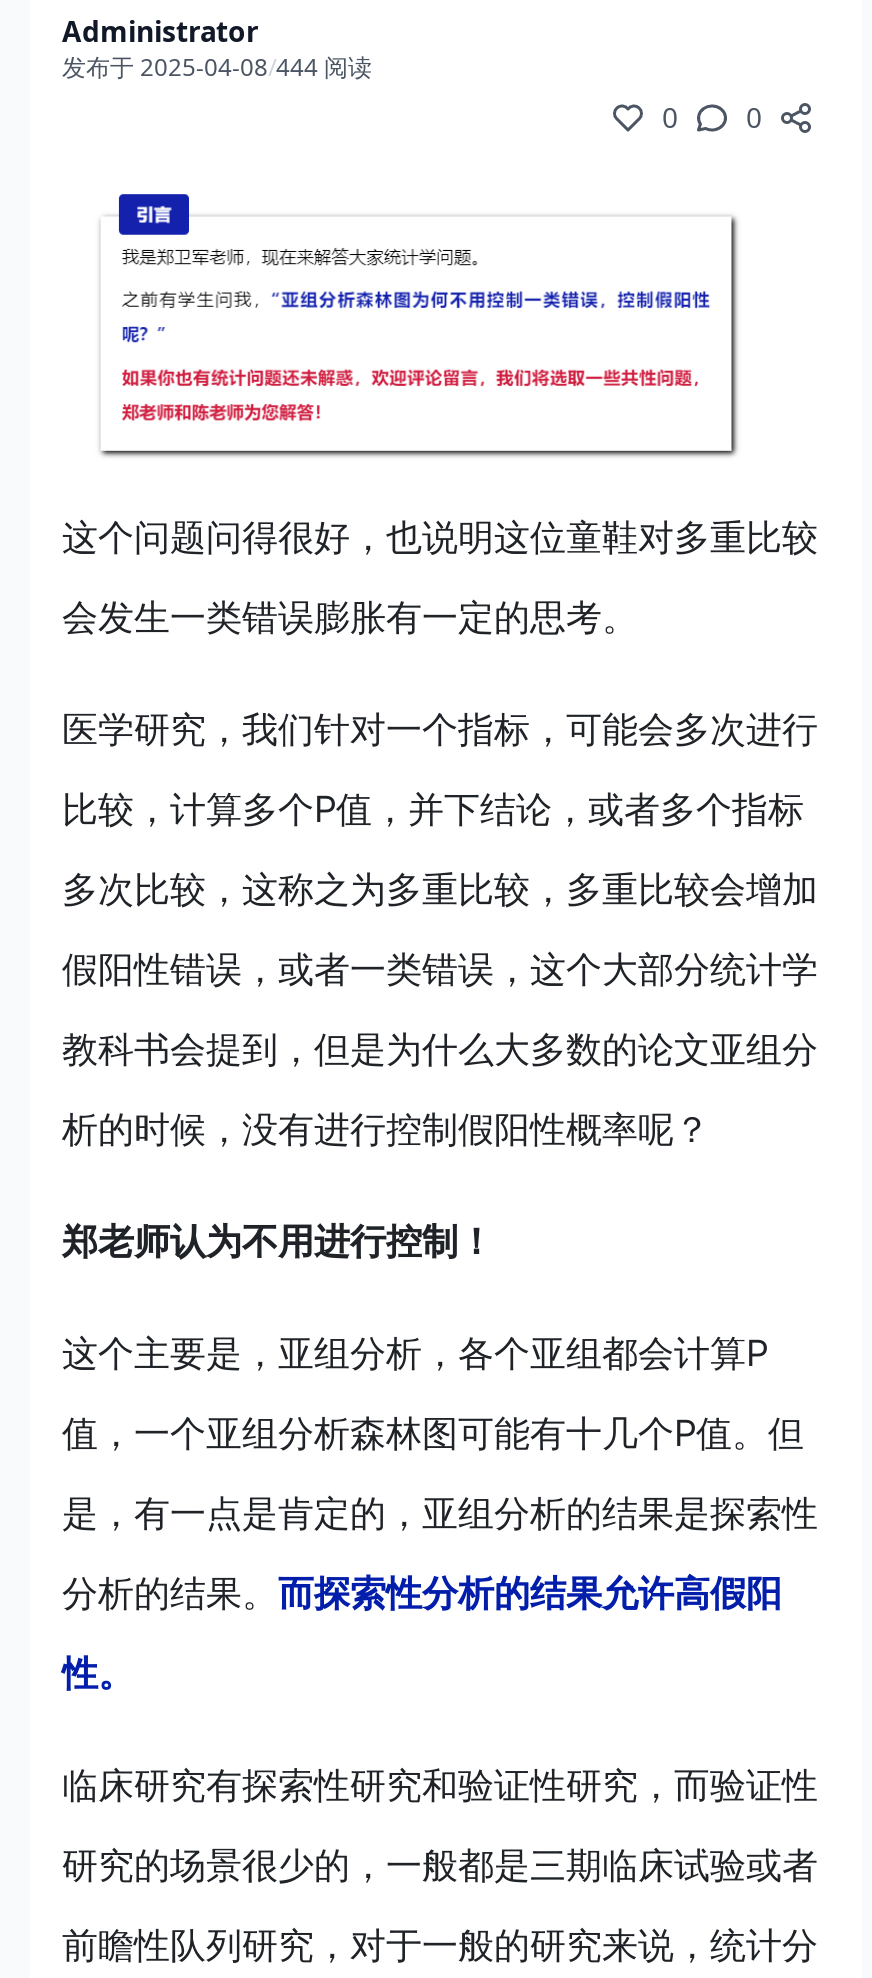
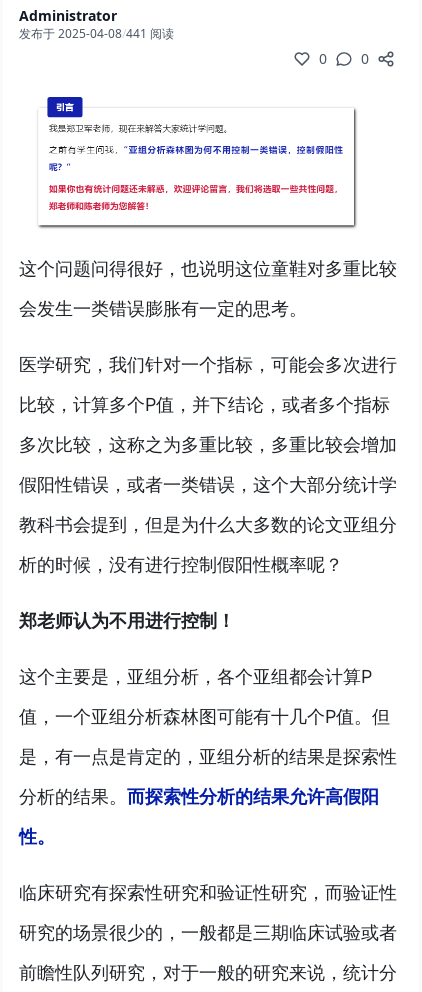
[62,50,372,84] 发布于 2025-04-08 / 444 阅读 -> [19,25,174,42] 发布于 2025-04-08 / 441 阅读

